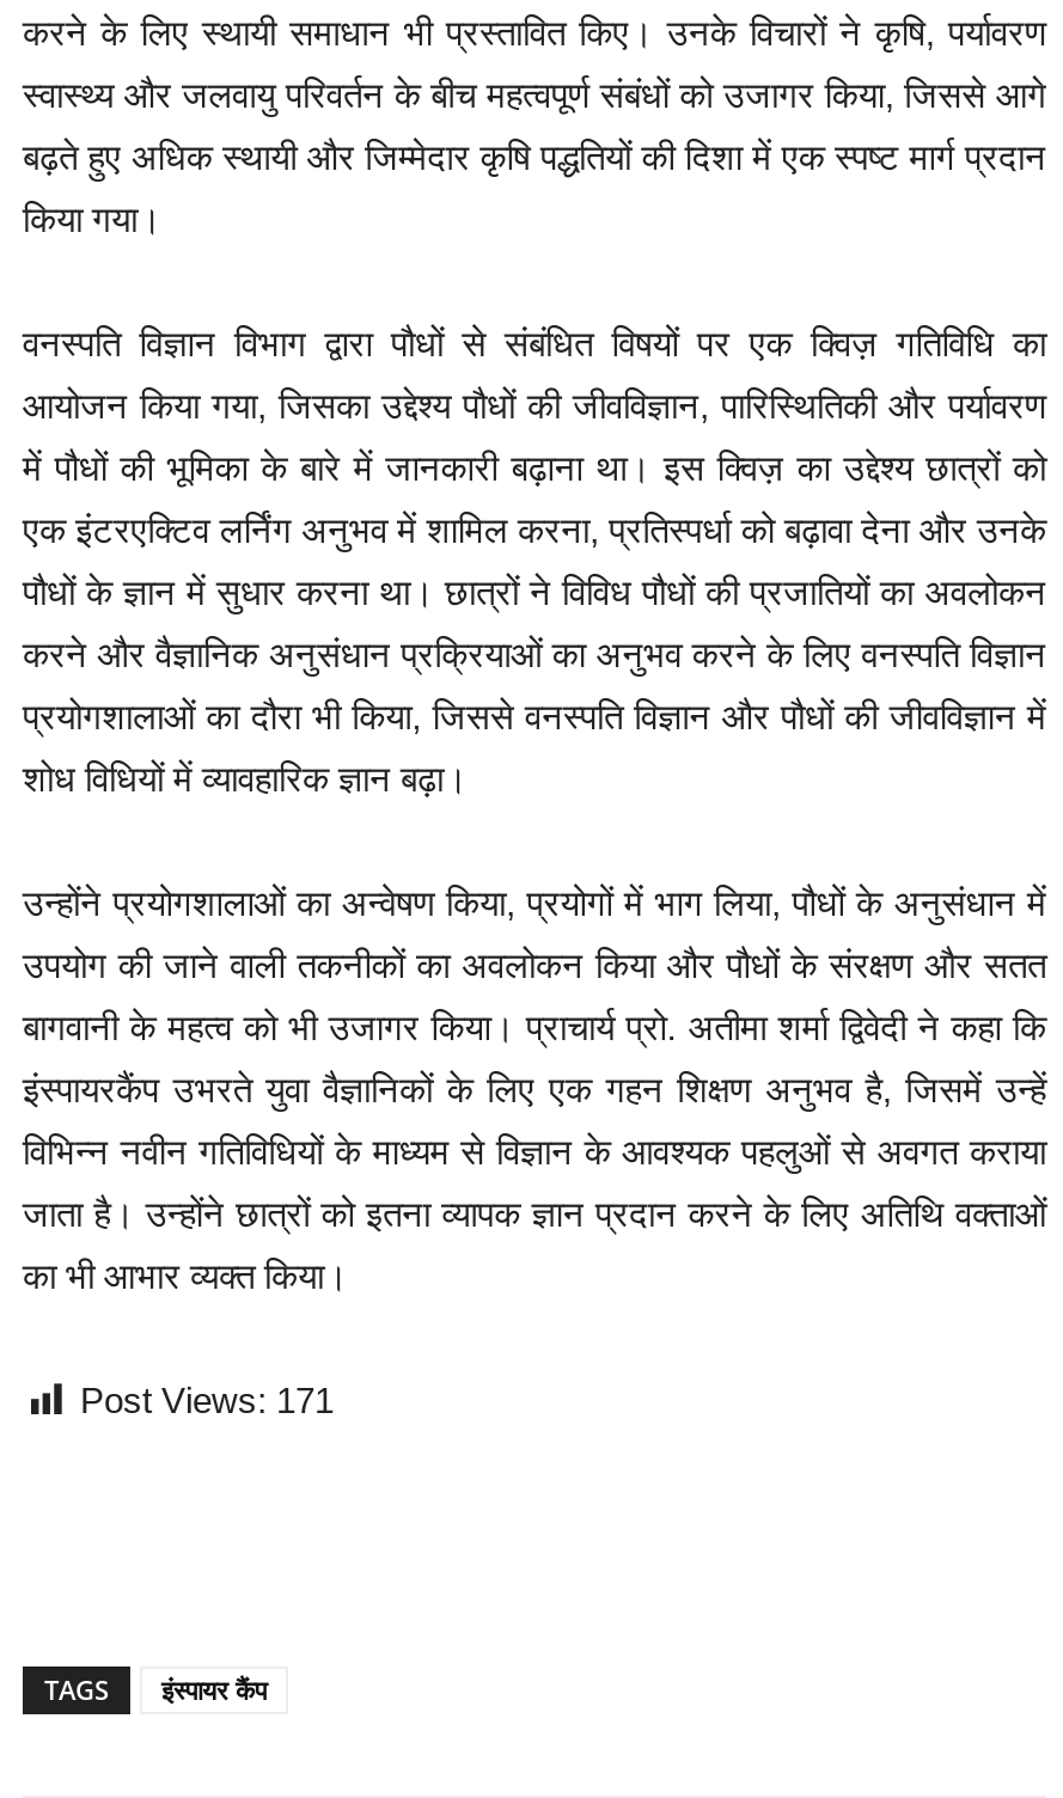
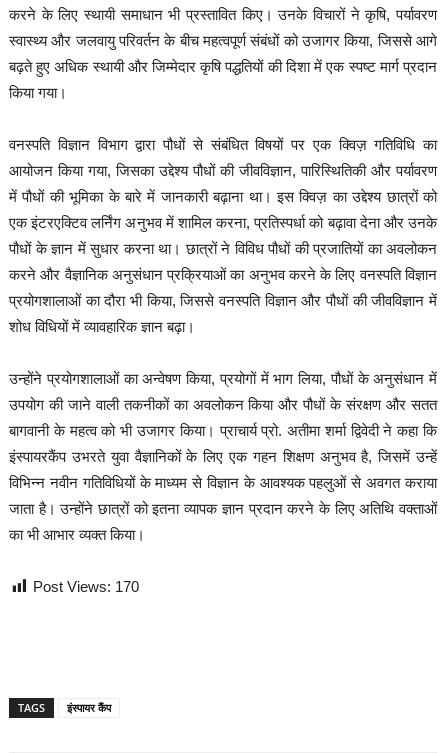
[80,1380,334,1421] Post Views: 171 -> [33,578,139,595] Post Views: 170

